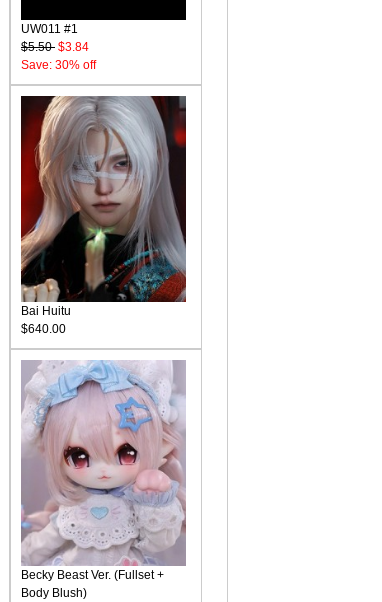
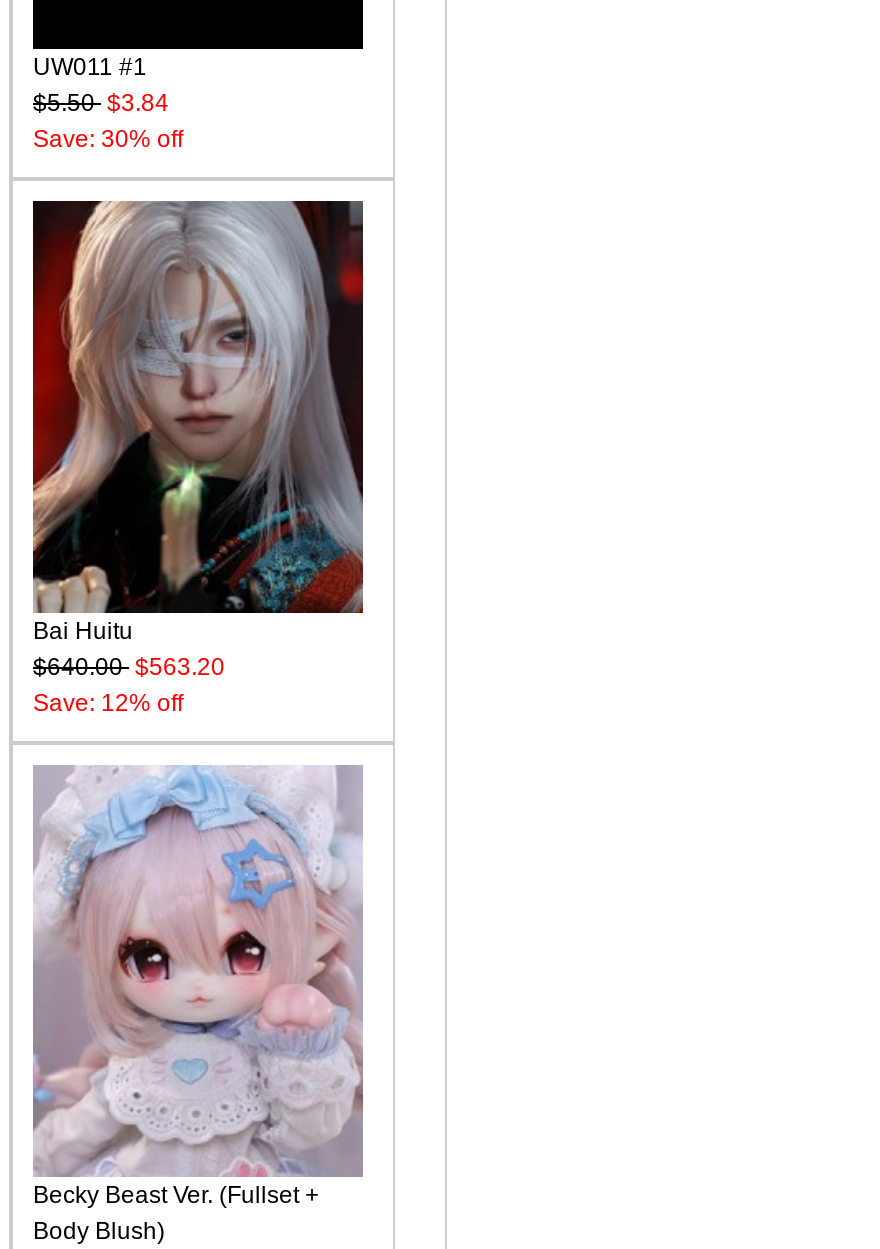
[21,322,66,336] $640.00 -> [33,653,225,717] $640.00 $563.20 | Save: 12% off

